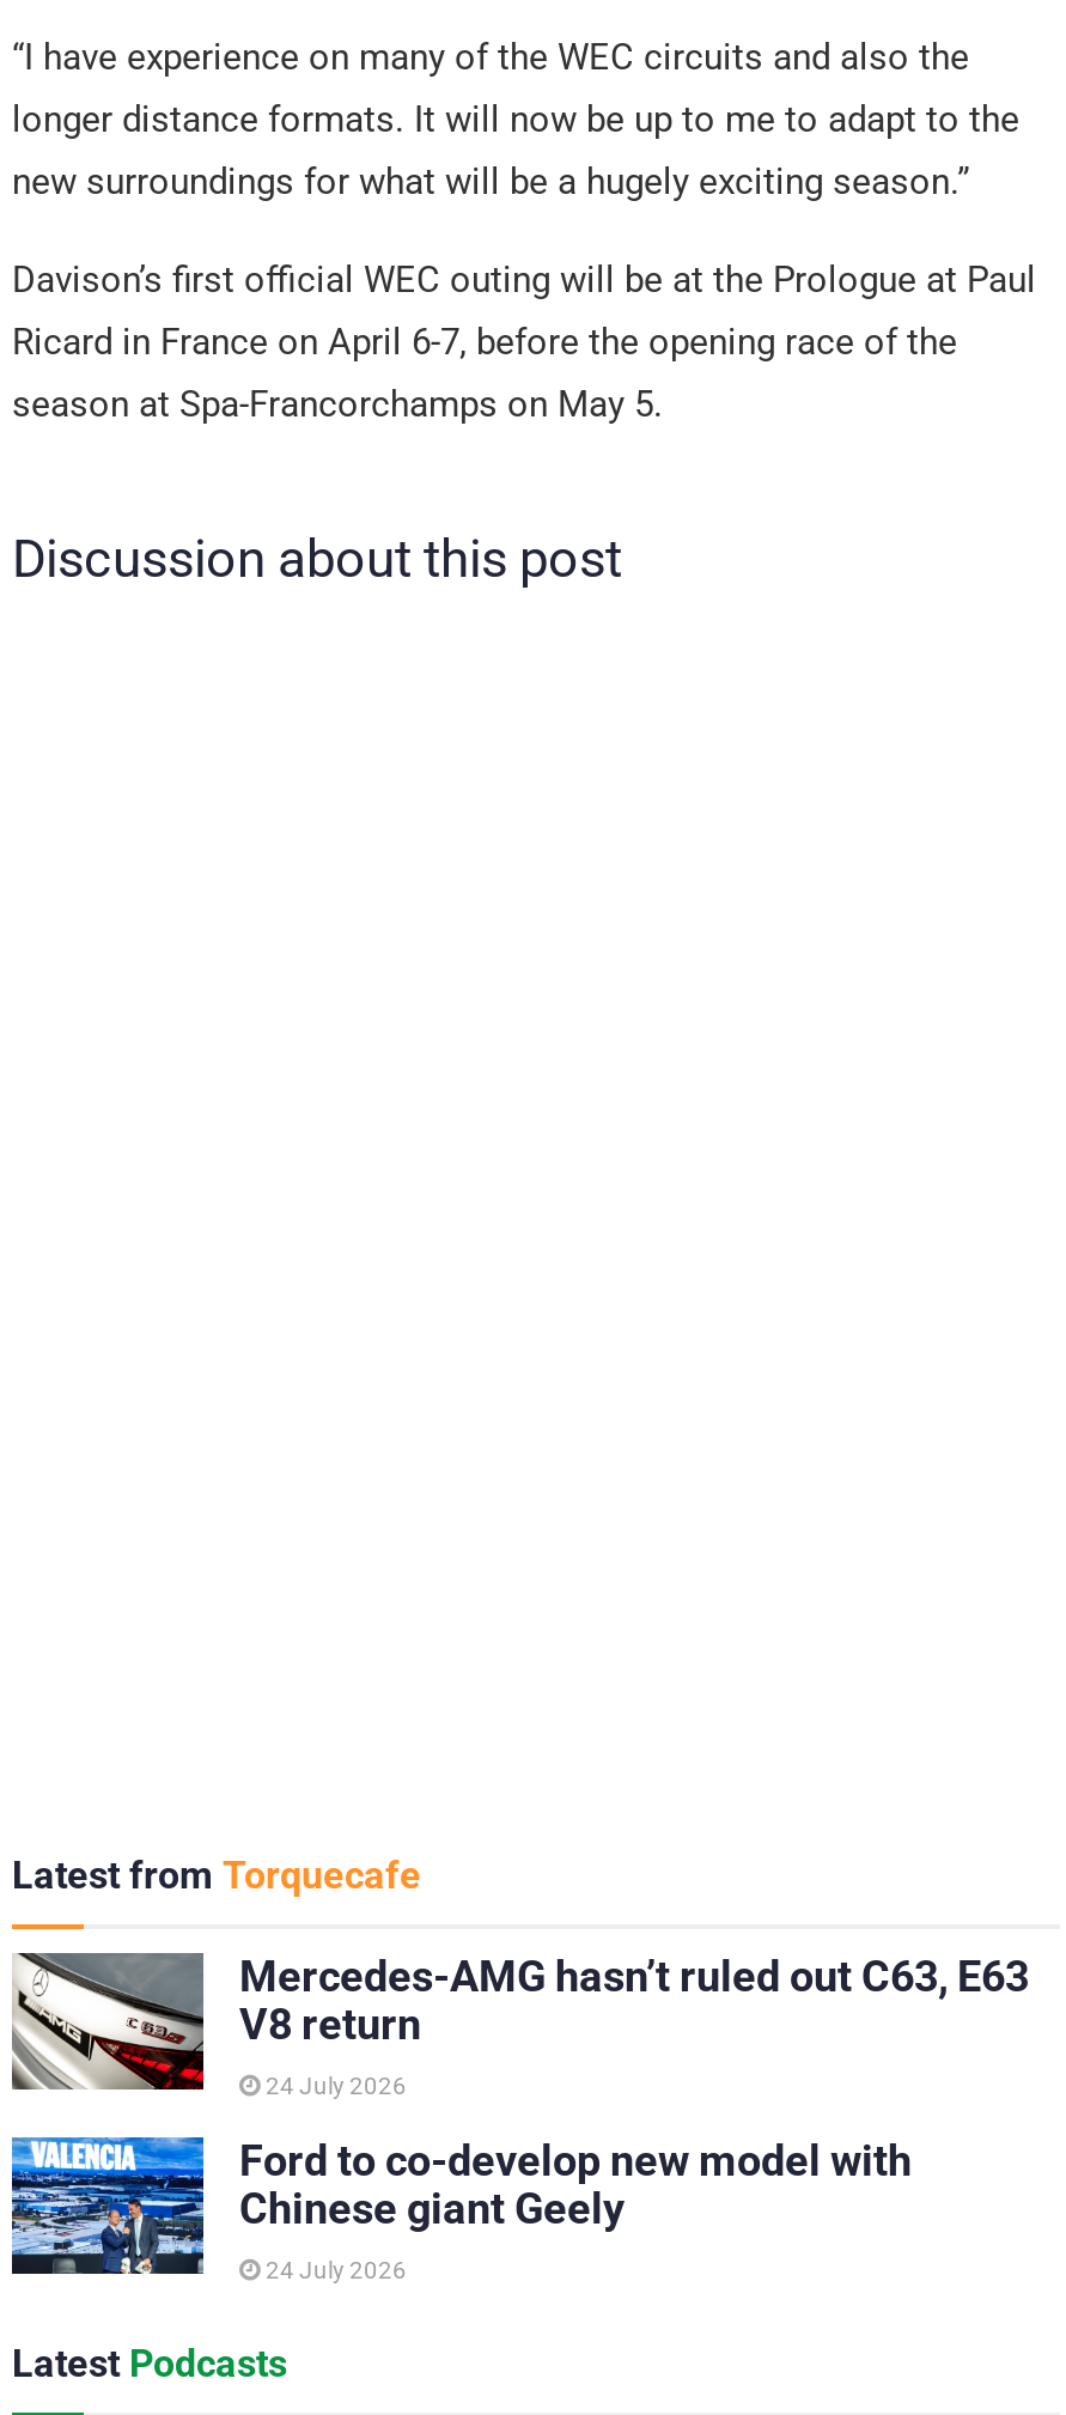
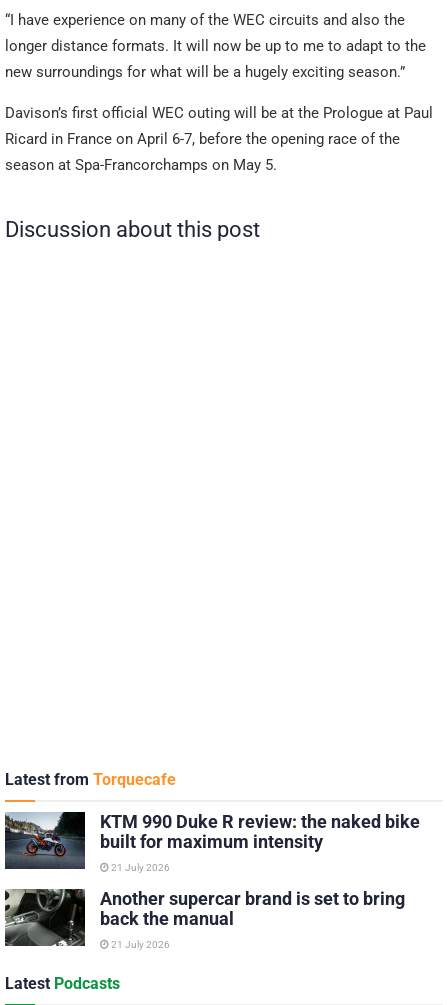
[10,1950,1029,2092] [image] | Mercedes-AMG hasn’t ruled out C63, E63 | V8 return -> [4,811,420,870] [image] | KTM 990 Duke R review: the naked bike | built for maximum intensity
[261,2072,407,2098] 24 July 2026 -> [109,862,170,873] 21 July 2026
[10,2134,912,2276] [image] | Ford to co-develop new model with | Chinese giant Geely -> [4,888,405,947] [image] | Another supercar brand is set to bring | back the manual
[261,2256,407,2283] 24 July 2026 -> [109,939,170,950] 21 July 2026

